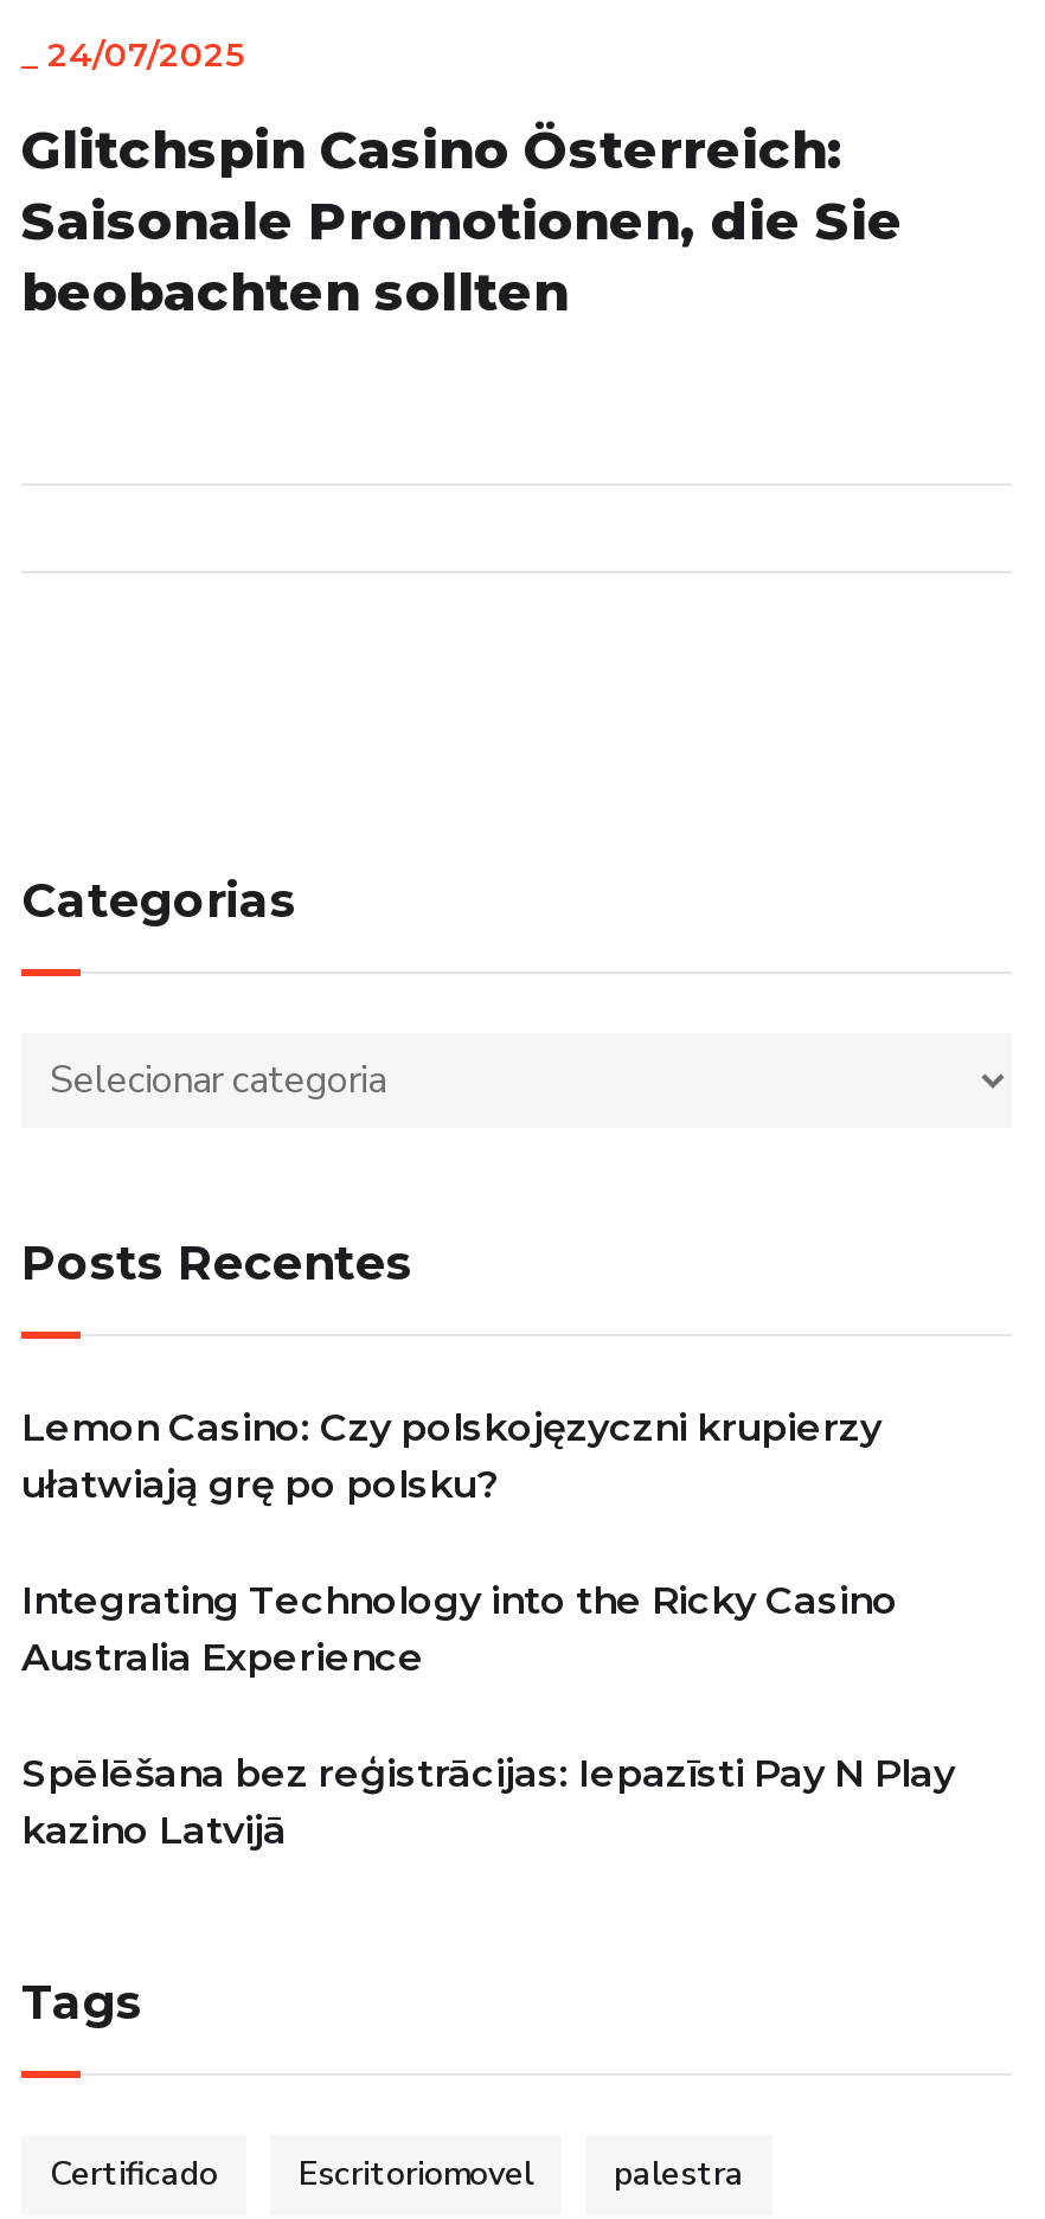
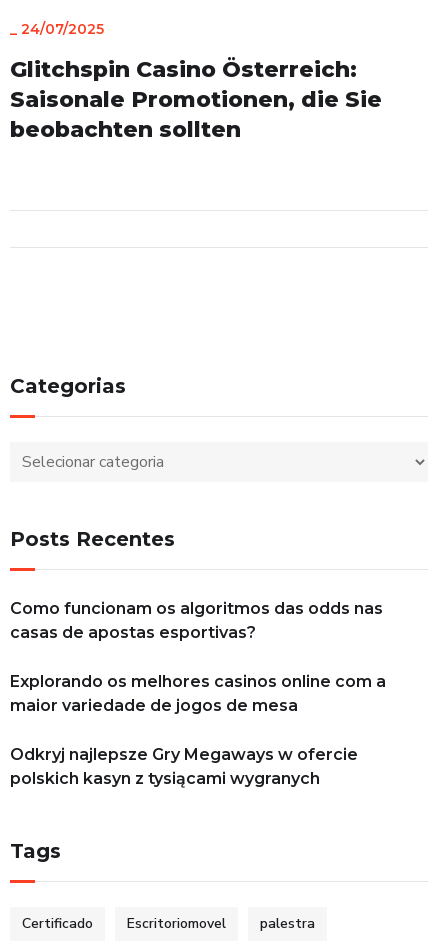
[21,1405,881,1507] Lemon Casino: Czy polskojęzyczni krupierzy | ułatwiają grę po polsku? -> [10,599,383,642] Como funcionam os algoritmos das odds nas | casas de apostas esportivas?
[21,1578,898,1680] Integrating Technology into the Ricky Casino | Australia Experience -> [10,672,386,715] Explorando os melhores casinos online com a | maior variedade de jogos de mesa
[21,1751,955,1853] Spēlēšana bez reģistrācijas: Iepazīsti Pay N Play | kazino Latvijā -> [10,745,358,788] Odkryj najlepsze Gry Megaways w ofercie | polskich kasyn z tysiącami wygranych

